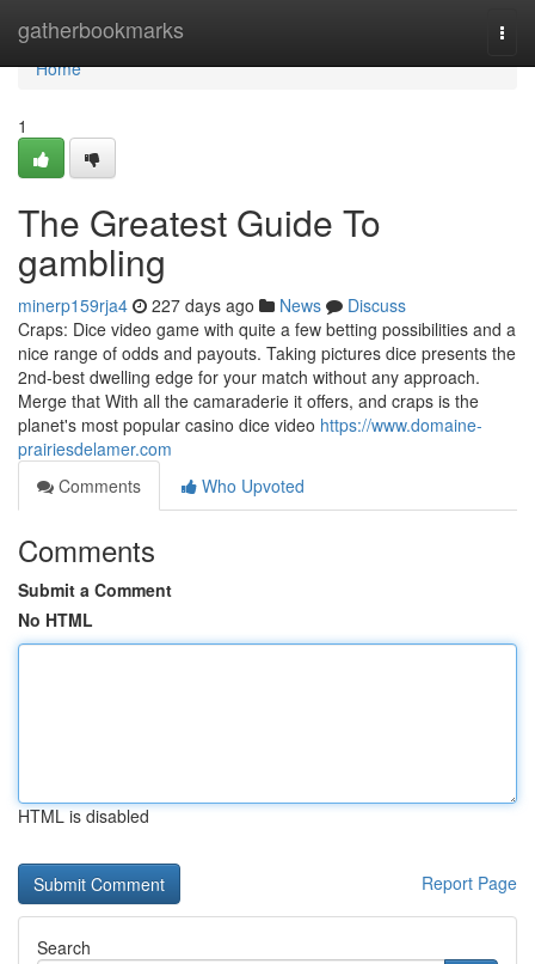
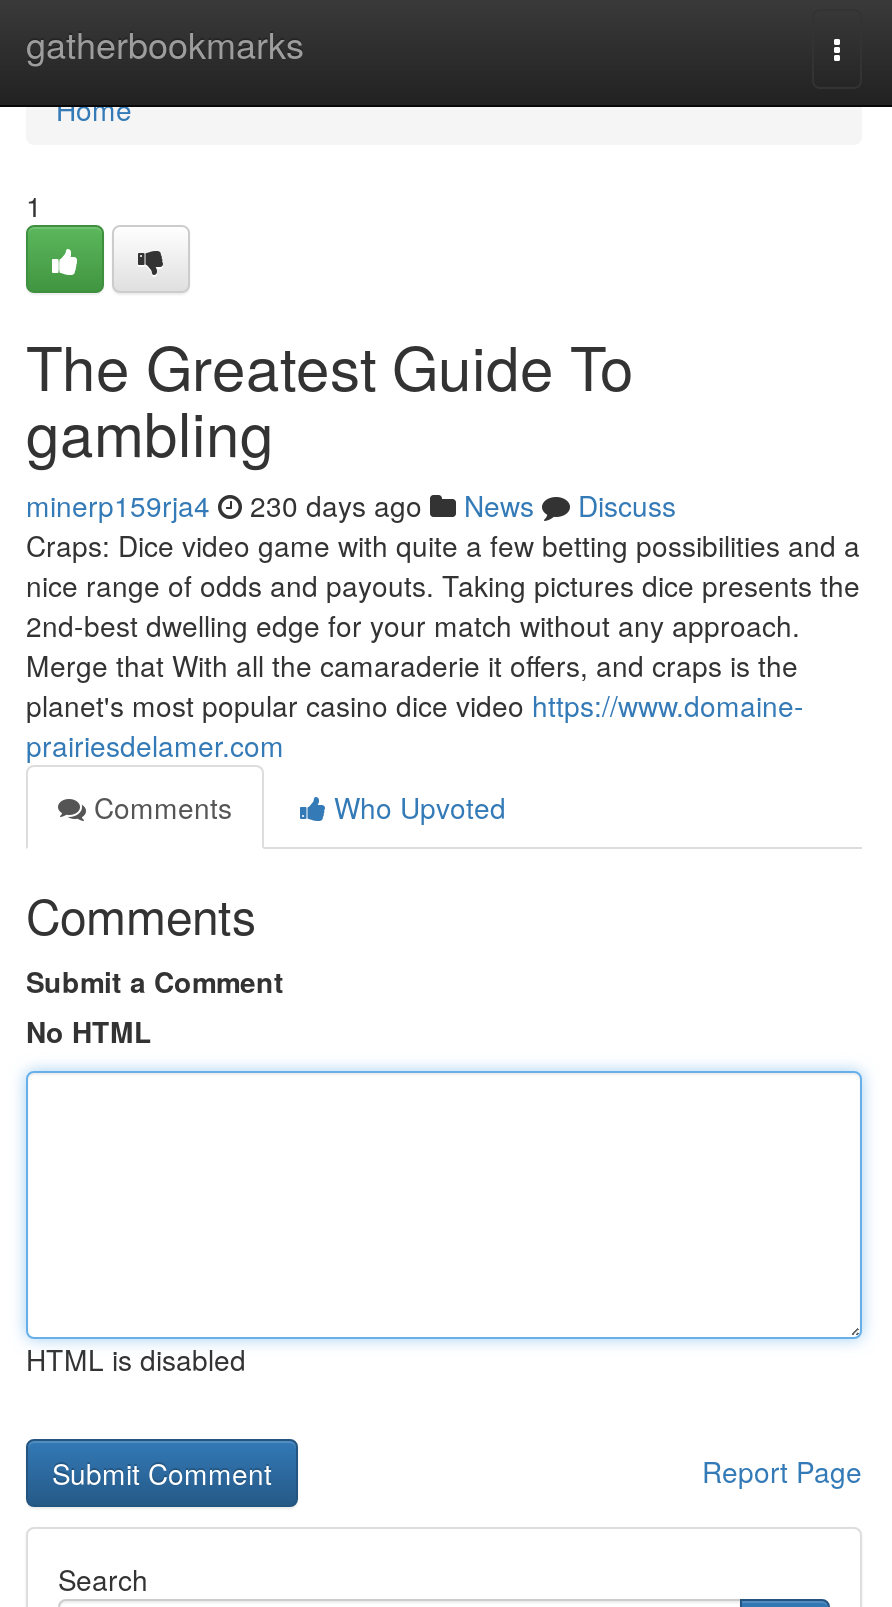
[18,293,406,317] minerp159rja4 227 days ago News Discuss -> [26,485,676,525] minerp159rja4 230 days ago News Discuss

